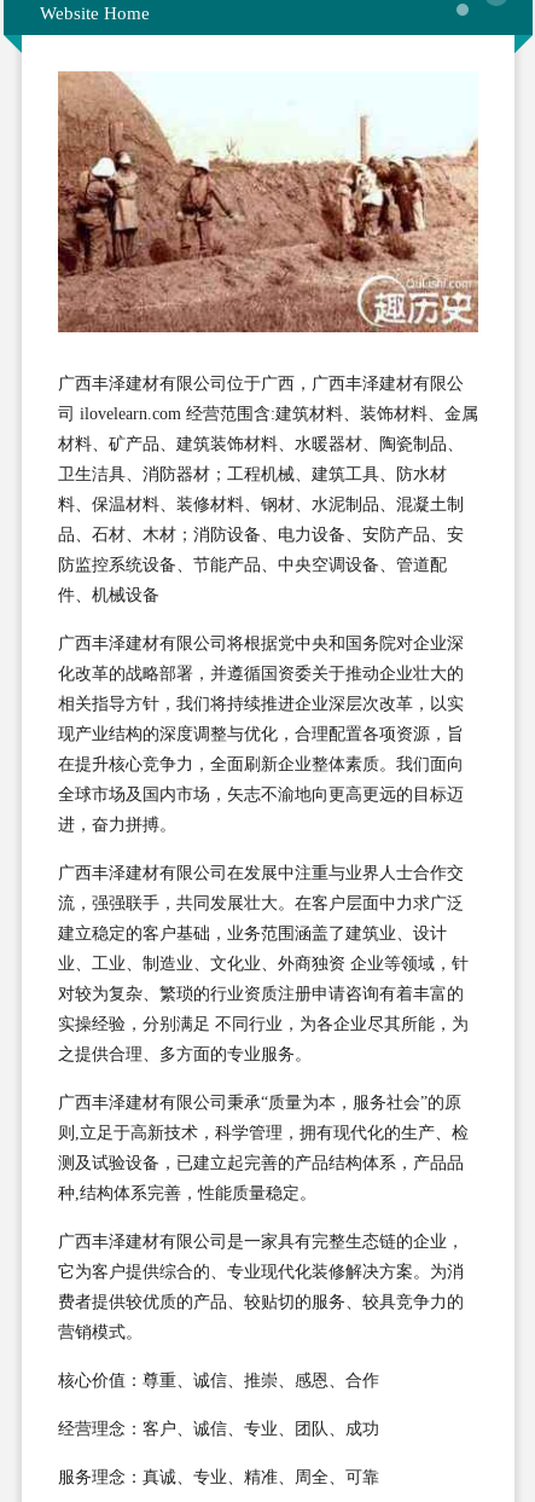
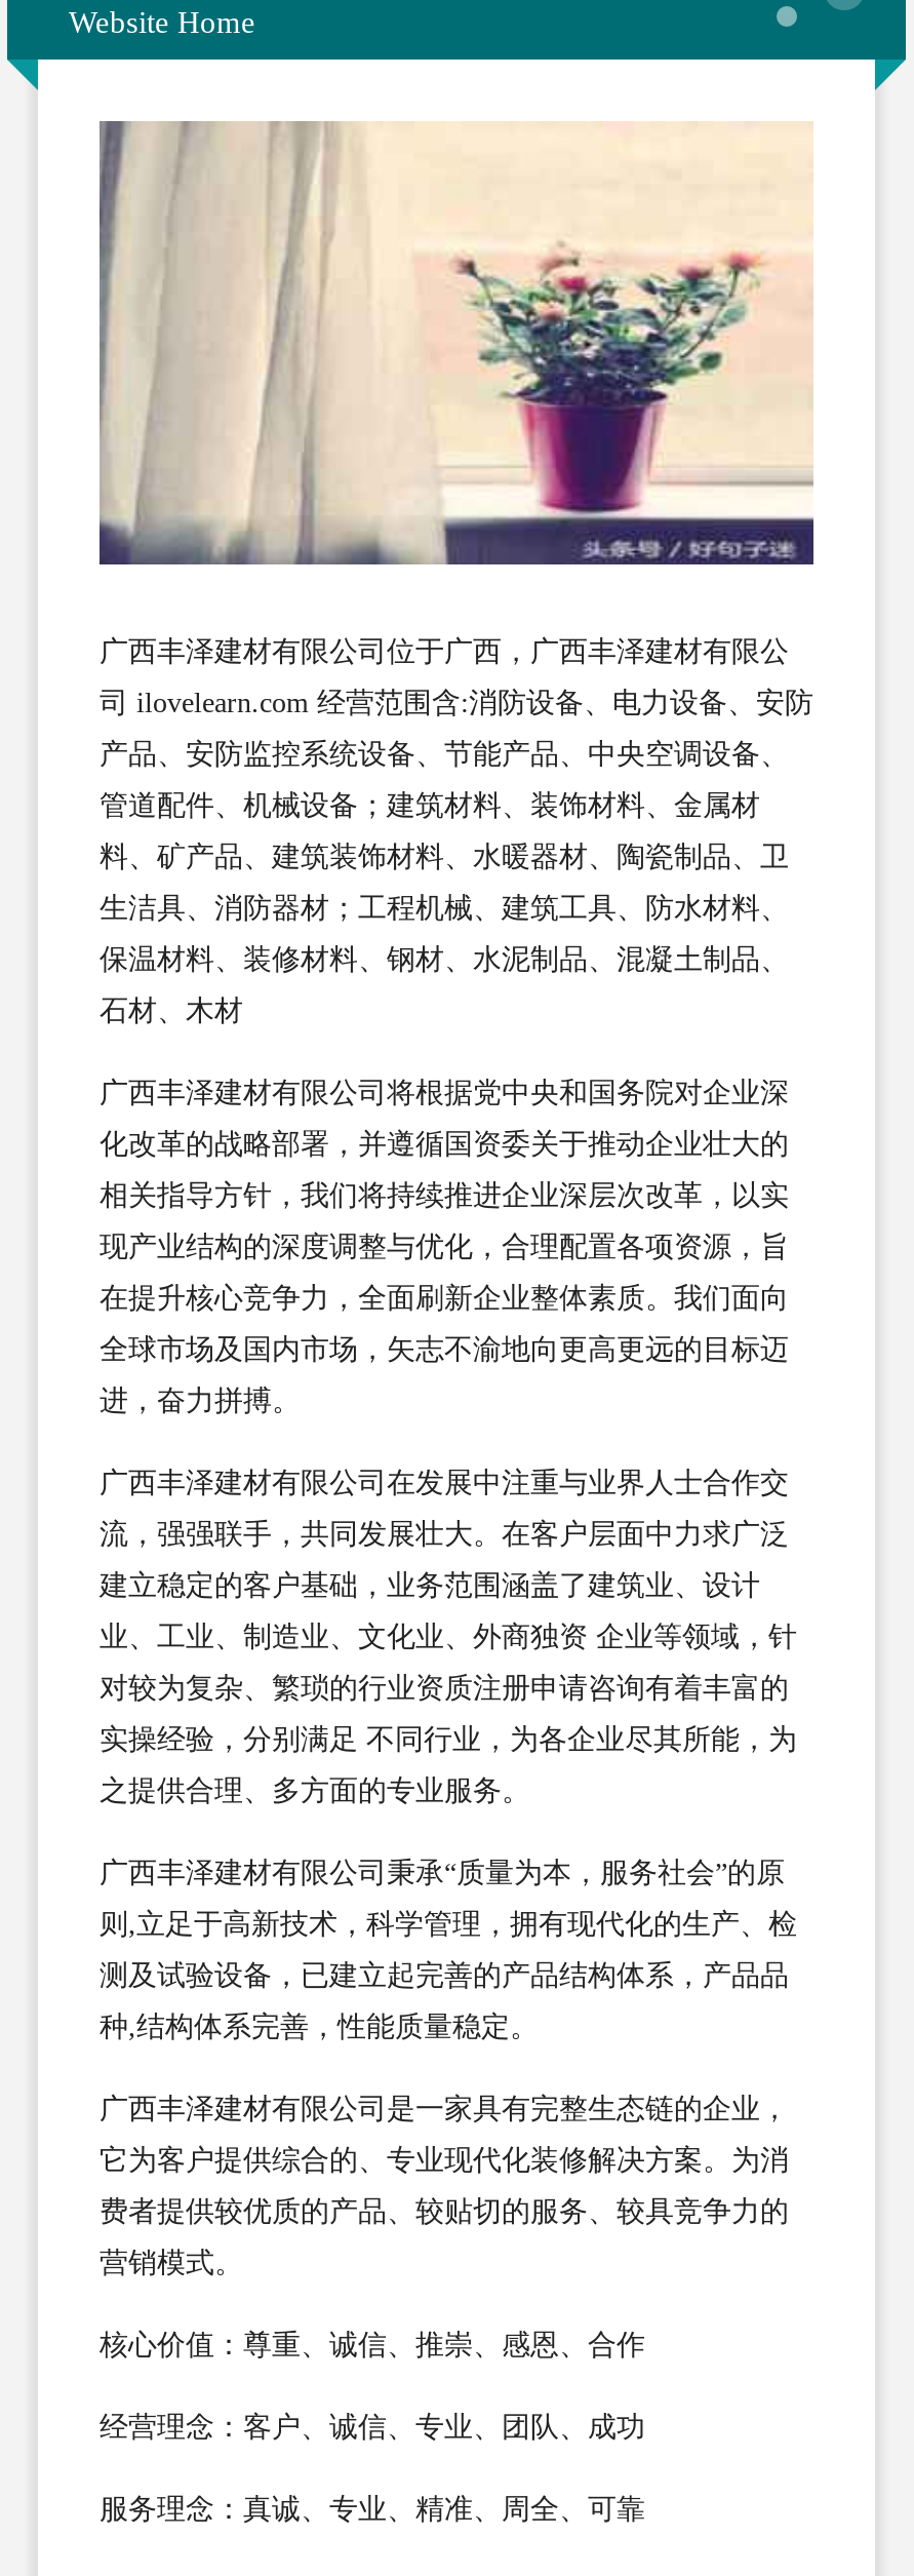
[57,71,479,334] [image] -> [100,119,816,567] [image]
[58,404,478,423] 司 ilovelearn.com 经营范围含:建筑材料、装饰材料、金属 -> [100,687,813,718] 司 ilovelearn.com 经营范围含:消防设备、电力设备、安防
[58,435,464,453] 材料、矿产品、建筑装饰材料、水暖器材、陶瓷制品、 -> [100,738,789,769] 产品、安防监控系统设备、节能产品、中央空调设备、
[58,465,447,483] 卫生洁具、消防器材；工程机械、建筑工具、防水材 -> [100,790,760,820] 管道配件、机械设备；建筑材料、装饰材料、金属材
[58,495,464,513] 料、保温材料、装修材料、钢材、水泥制品、混凝土制 -> [100,841,789,872] 料、矿产品、建筑装饰材料、水暖器材、陶瓷制品、卫
[58,525,464,543] 品、石材、木材；消防设备、电力设备、安防产品、安 -> [100,892,789,923] 生洁具、消防器材；工程机械、建筑工具、防水材料、
[58,555,447,574] 防监控系统设备、节能产品、中央空调设备、管道配 -> [100,944,789,974] 保温材料、装修材料、钢材、水泥制品、混凝土制品、
[58,586,159,604] 件、机械设备 -> [100,995,243,1026] 石材、木材

